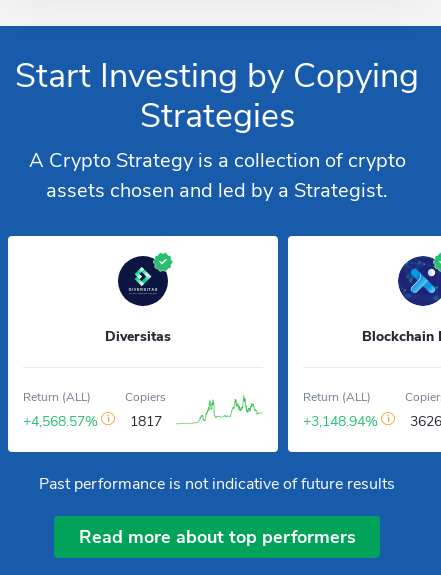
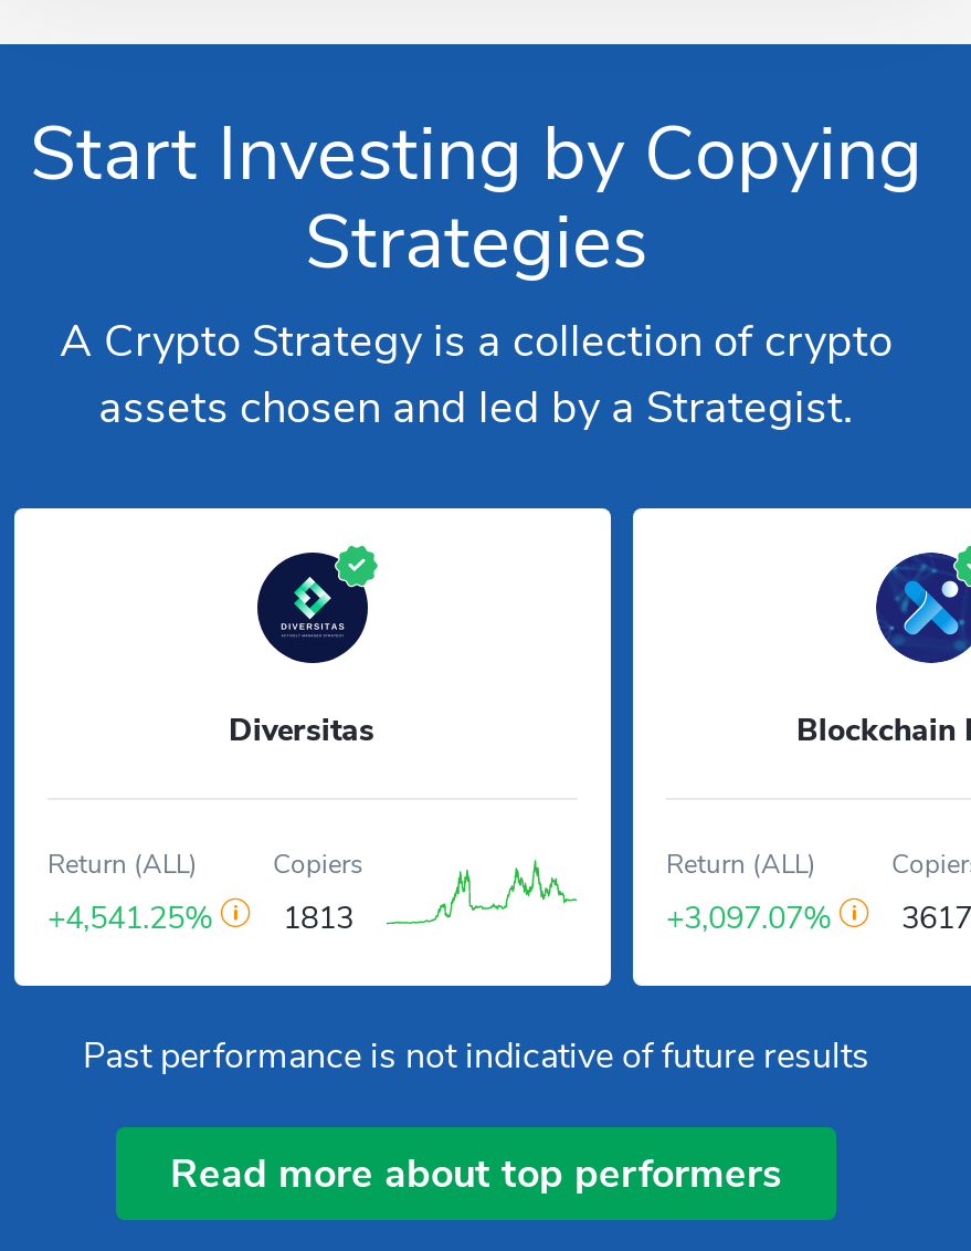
[23,412,98,431] +4,568.57% -> [48,897,213,939] +4,541.25%
[129,412,161,431] 1817 -> [283,897,353,939] 1813
[303,412,378,431] +3,148.94% -> [666,897,832,939] +3,097.07%
[409,412,441,431] 3626 -> [901,897,971,939] 3617

